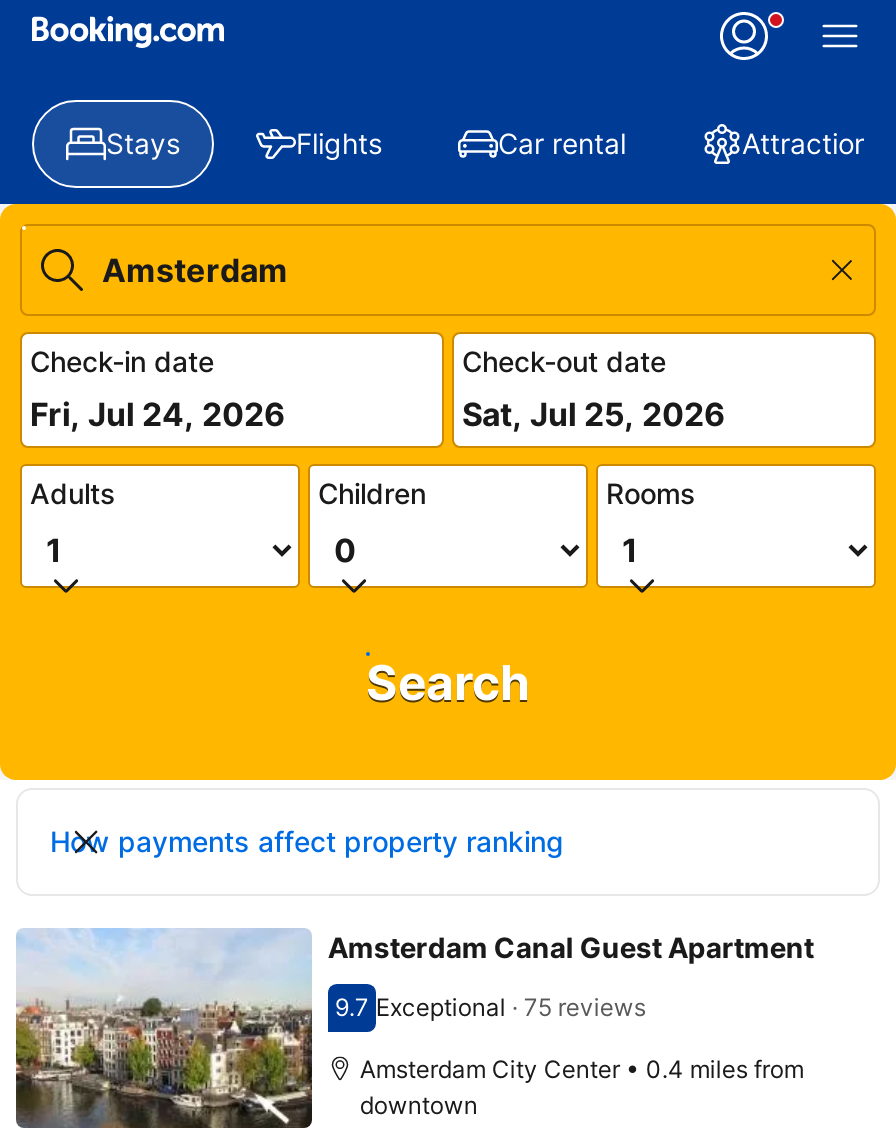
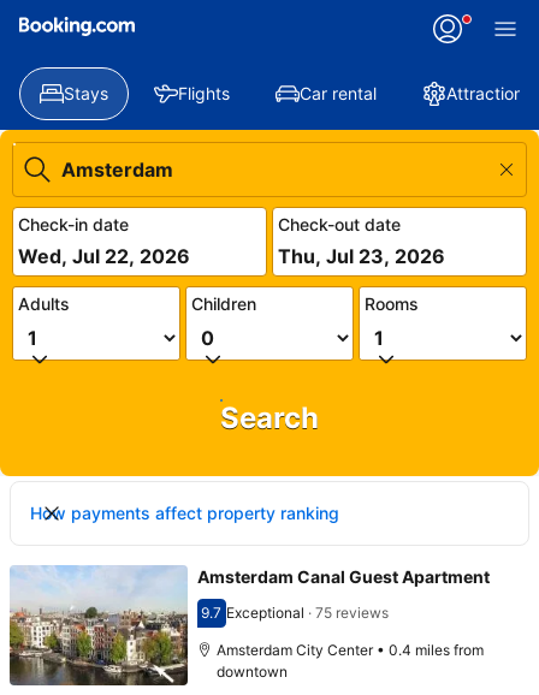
[30,394,286,434] Fri, Jul 24, 2026 -> [18,244,190,268] Wed, Jul 22, 2026
[462,394,726,434] Sat, Jul 25, 2026 -> [278,244,445,268] Thu, Jul 23, 2026

